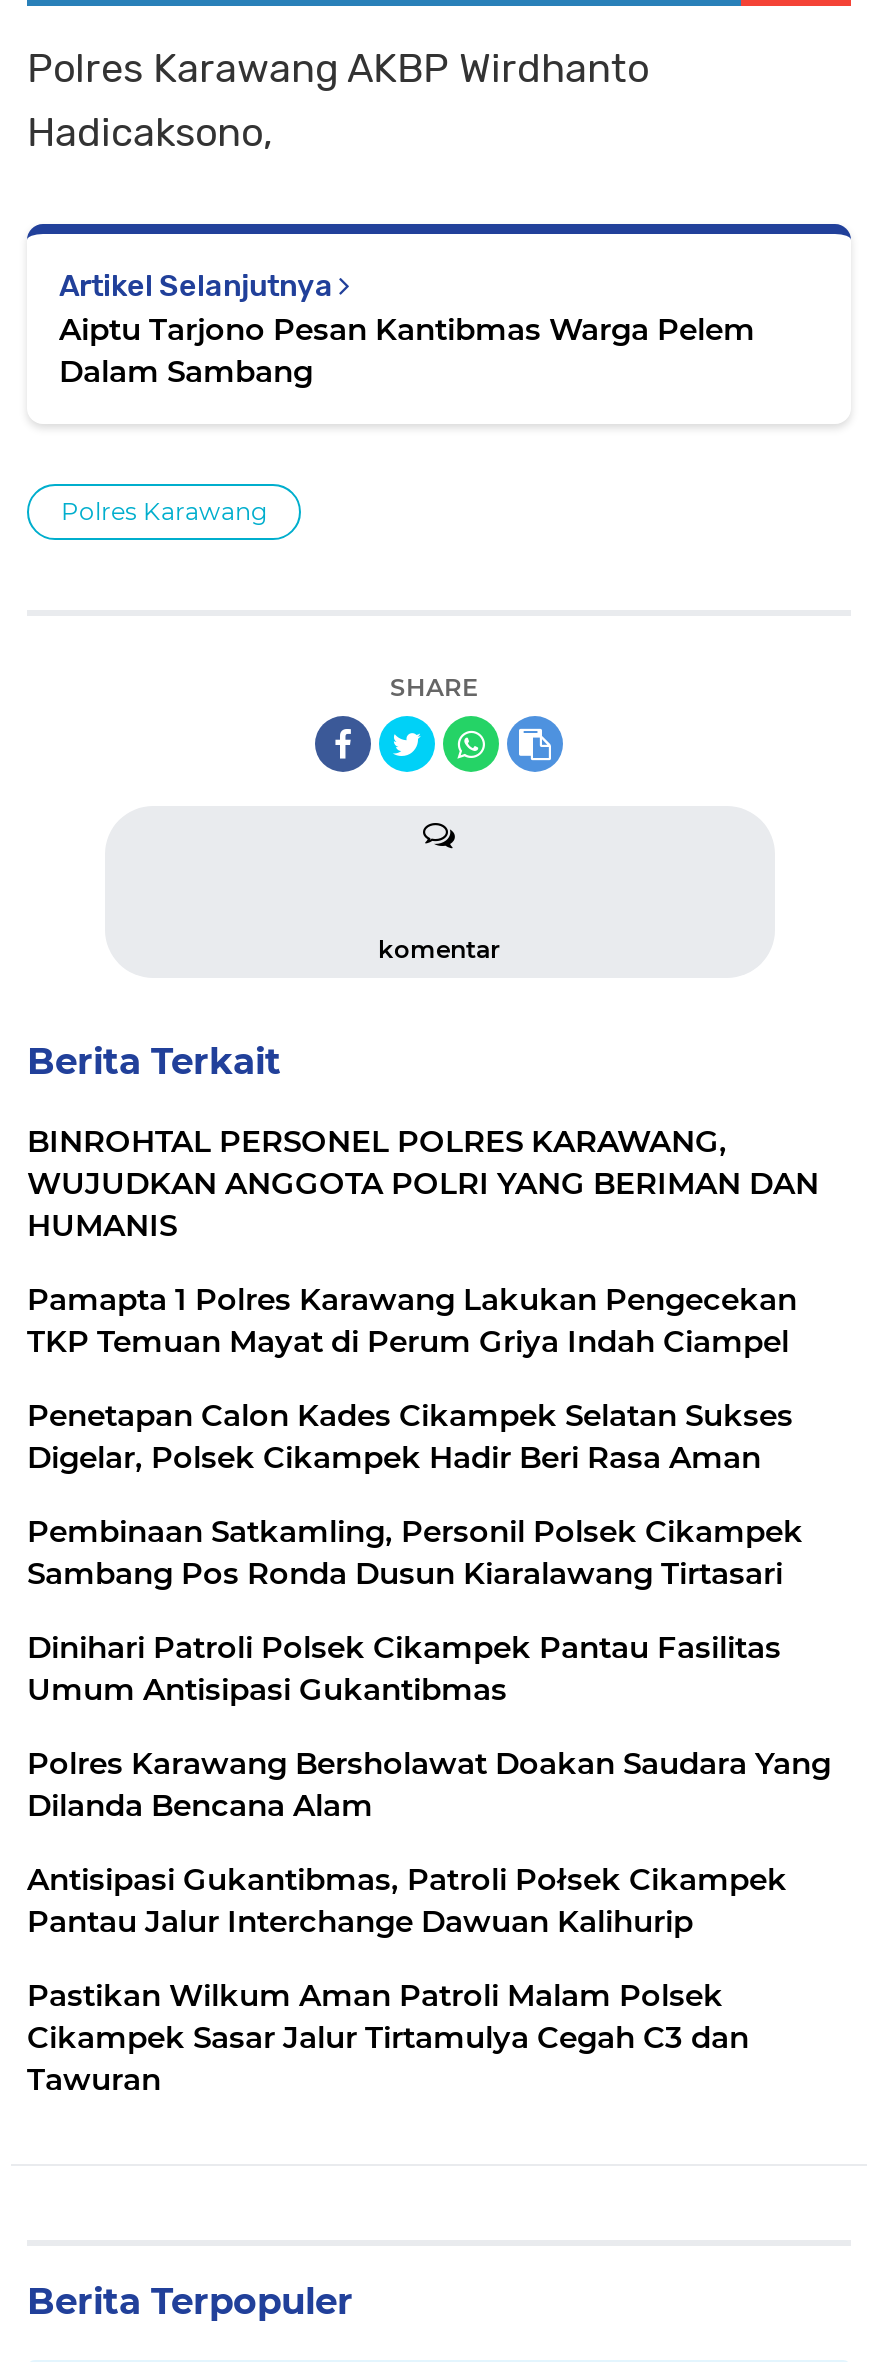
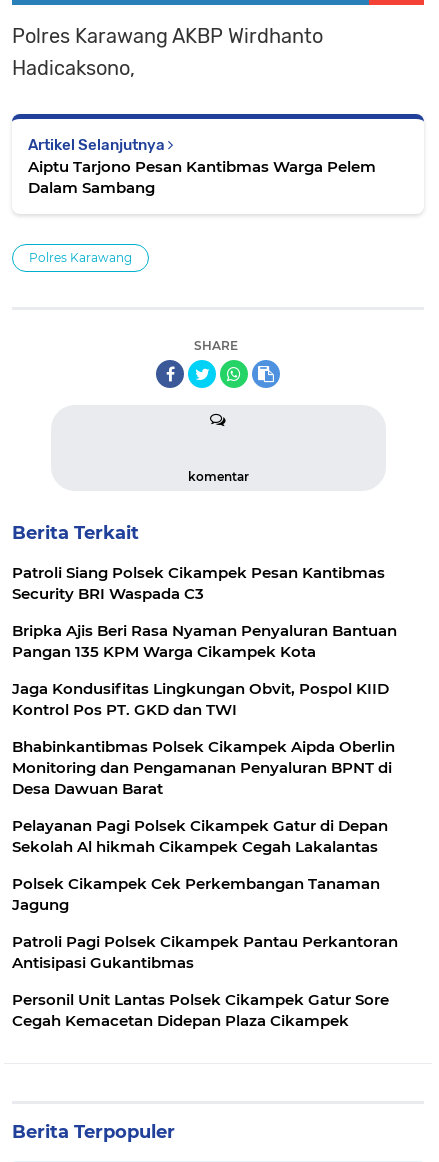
[27,1121,819,1243] BINROHTAL PERSONEL POLRES KARAWANG, | WUJUDKAN ANGGOTA POLRI YANG BERIMAN DAN | HUMANIS -> [12,563,385,603] Patroli Siang Polsek Cikampek Pesan Kantibmas | Security BRI Waspada C3
[27,1279,797,1359] Pamapta 1 Polres Karawang Lakukan Pengecekan | TKP Temuan Mayat di Perum Griya Indah Ciampel -> [12,621,397,661] Bripka Ajis Beri Rasa Nyaman Penyaluran Bantuan | Pangan 135 KPM Warga Cikampek Kota
[27,1395,793,1475] Penetapan Calon Kades Cikampek Selatan Sukses | Digelar, Polsek Cikampek Hadir Beri Rasa Aman -> [12,679,389,719] Jaga Kondusifitas Lingkungan Obvit, Pospol KIID | Kontrol Pos PT. GKD dan TWI
[27,1511,803,1591] Pembinaan Satkamling, Personil Polsek Cikampek | Sambang Pos Ronda Dusun Kiaralawang Tirtasari -> [12,737,395,798] Bhabinkantibmas Polsek Cikampek Aipda Oberlin | Monitoring dan Pengamanan Penyaluran BPNT di | Desa Dawuan Barat
[27,1627,781,1707] Dinihari Patroli Polsek Cikampek Pantau Fasilitas | Umum Antisipasi Gukantibmas -> [12,816,388,856] Pelayanan Pagi Polsek Cikampek Gatur di Depan | Sekolah Al hikmah Cikampek Cegah Lakalantas
[27,1743,831,1823] Polres Karawang Bersholawat Doakan Saudara Yang | Dilanda Bencana Alam -> [12,874,380,914] Polsek Cikampek Cek Perkembangan Tanaman | Jagung
[27,1859,787,1939] Antisipasi Gukantibmas, Patroli Połsek Cikampek | Pantau Jalur Interchange Dawuan Kalihurip -> [12,932,398,972] Patroli Pagi Polsek Cikampek Pantau Perkantoran | Antisipasi Gukantibmas
[27,1975,749,2097] Pastikan Wilkum Aman Patroli Malam Polsek | Cikampek Sasar Jalur Tirtamulya Cegah C3 dan | Tawuran -> [12,990,389,1030] Personil Unit Lantas Polsek Cikampek Gatur Sore | Cegah Kemacetan Didepan Plaza Cikampek

